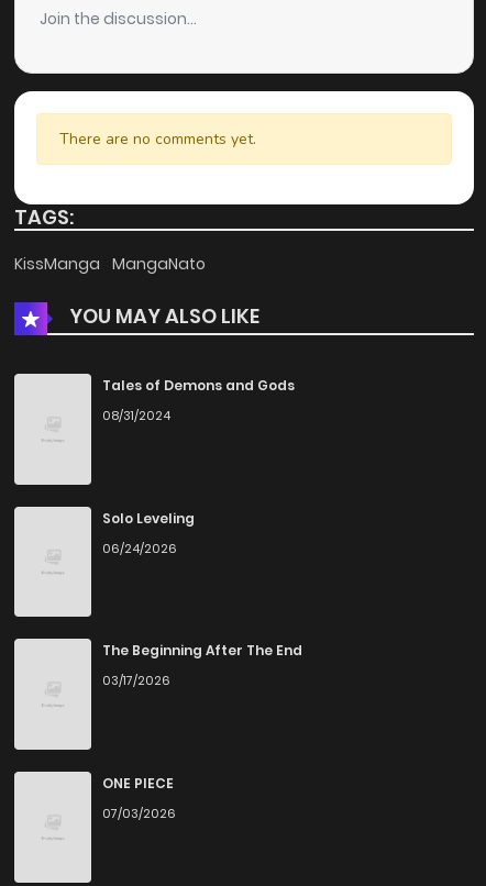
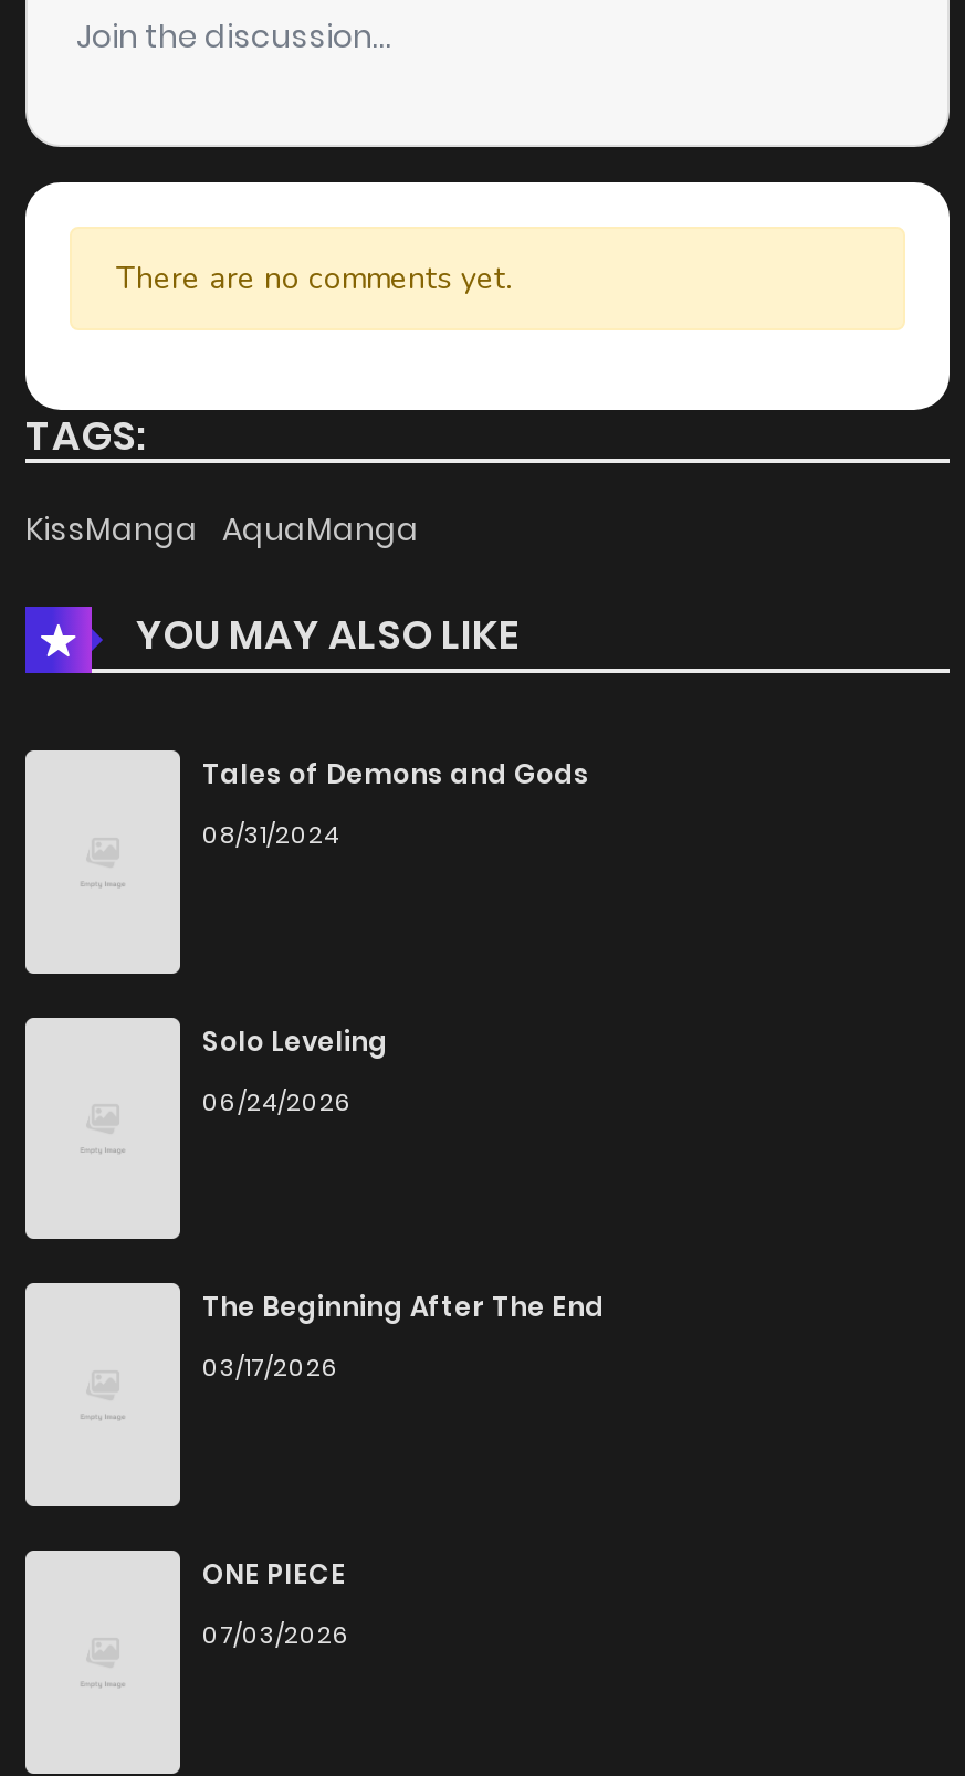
[14,253,206,275] KissManga MangaNato -> [25,507,419,551] KissManga AquaManga

